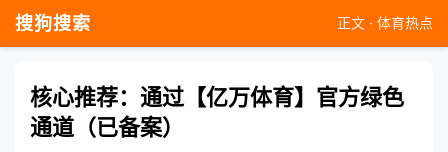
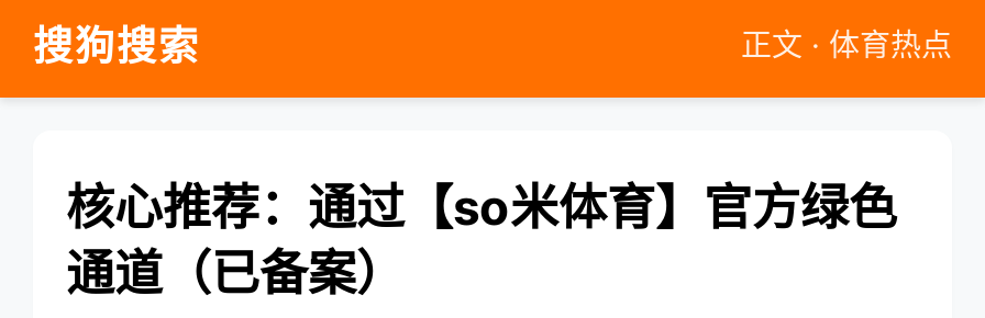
[30,84,404,110] 核心推荐：通过【亿万体育】官方绿色 -> [66,179,897,236] 核心推荐：通过【so米体育】官方绿色

